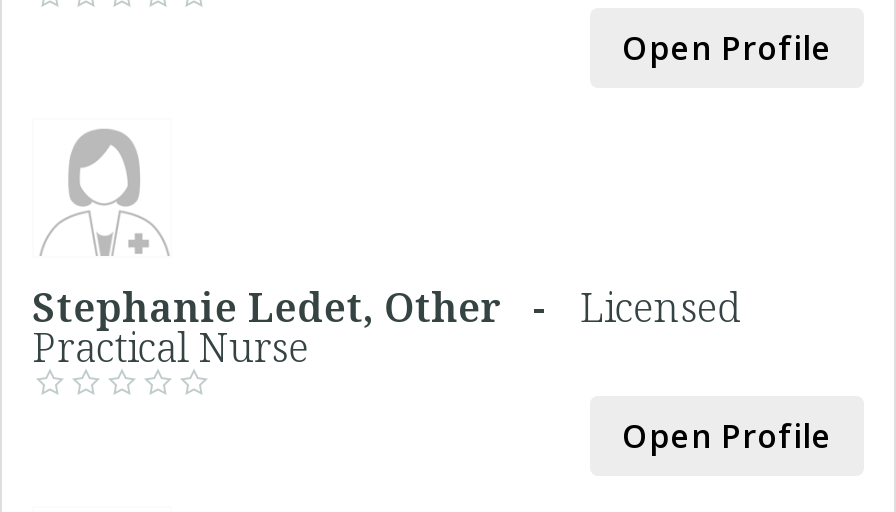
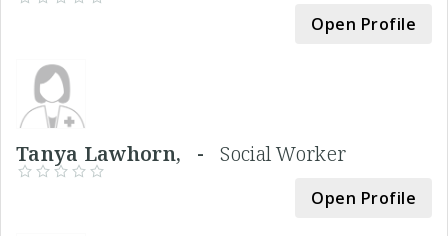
[32,279,740,373] Stephanie Ledet, Other - Licensed | Practical Nurse -> [16,139,346,166] Tanya Lawhorn, - Social Worker

